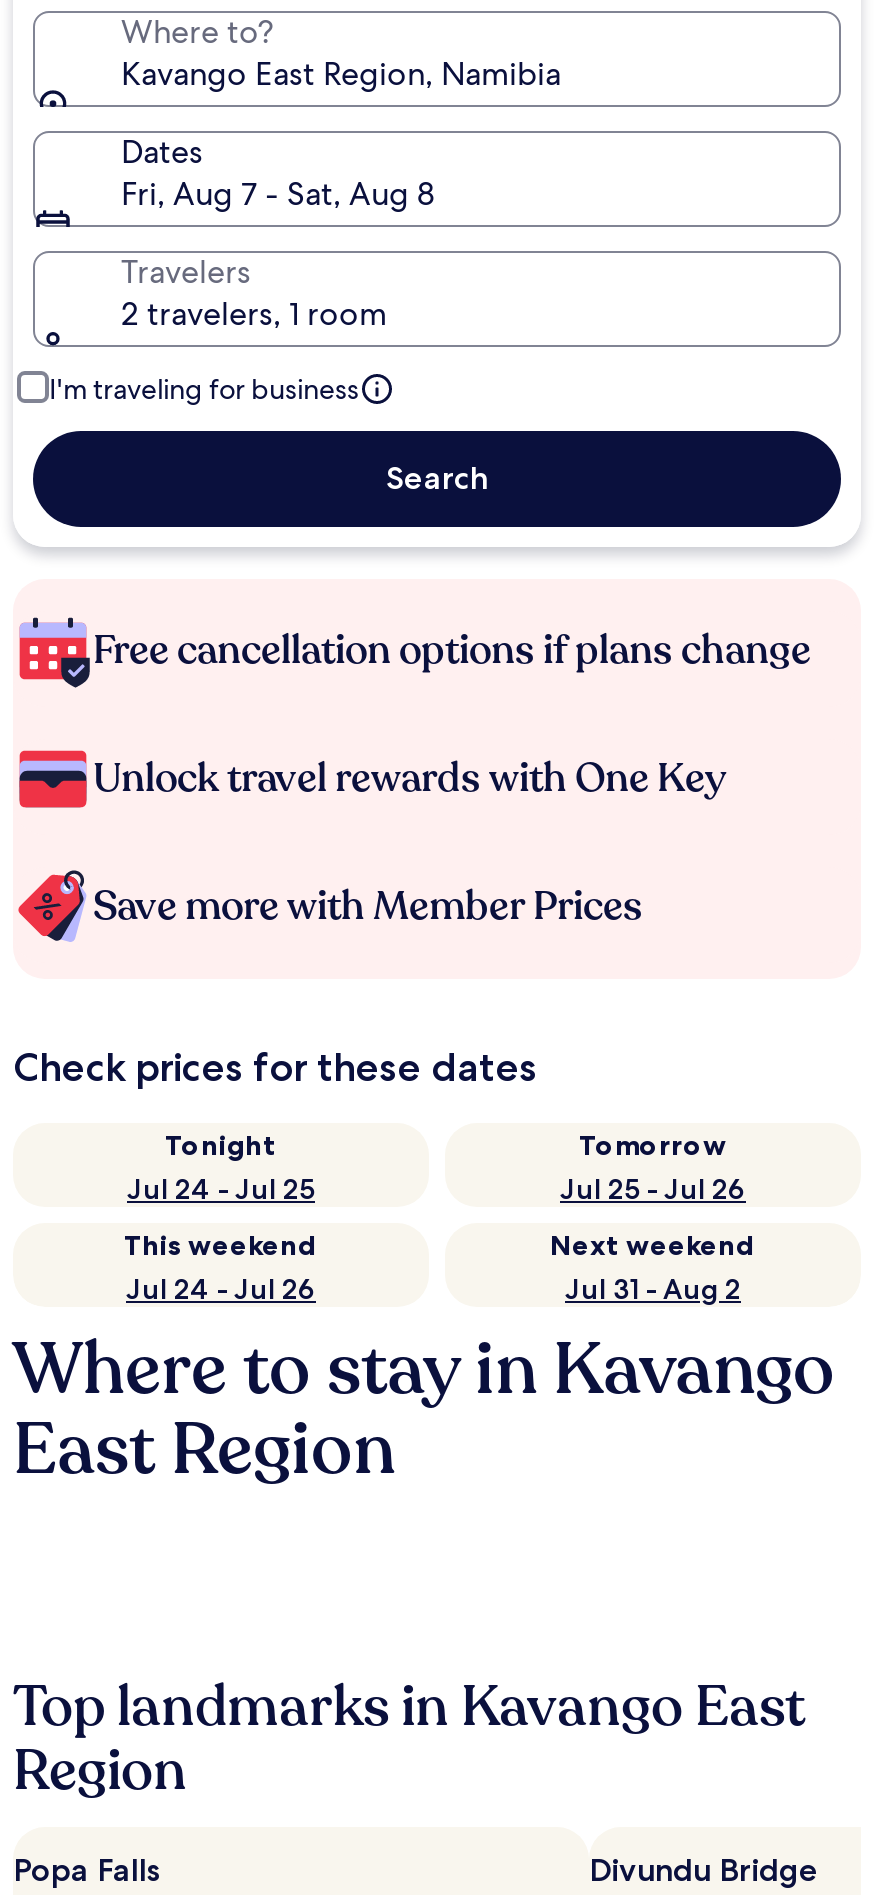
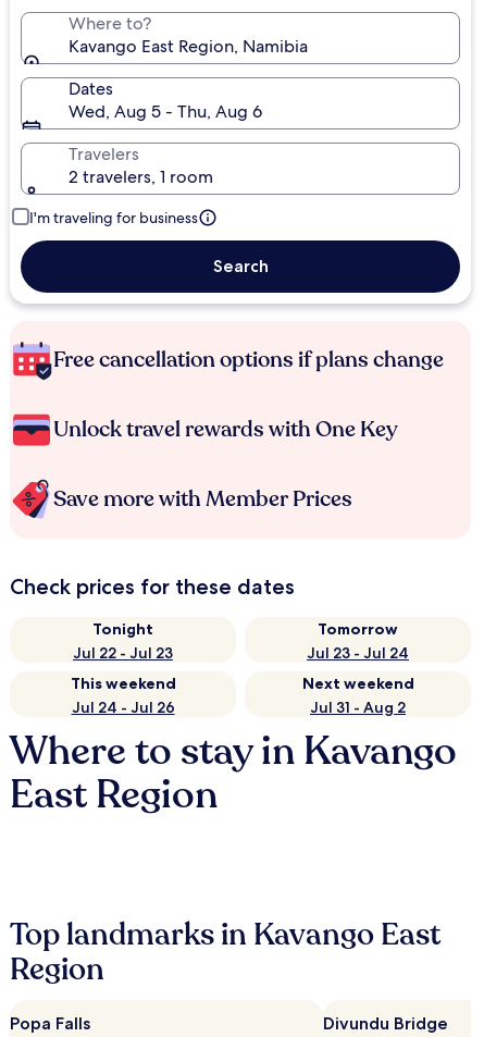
[121,173,435,215] Fri, Aug 7 - Sat, Aug 8 -> [69,100,262,123] Wed, Aug 5 - Thu, Aug 6
[127,1171,315,1207] Jul 24 - Jul 25 -> [73,643,173,663] Jul 22 - Jul 23
[560,1171,746,1207] Jul 25 - Jul 26 -> [307,643,409,663] Jul 23 - Jul 24

